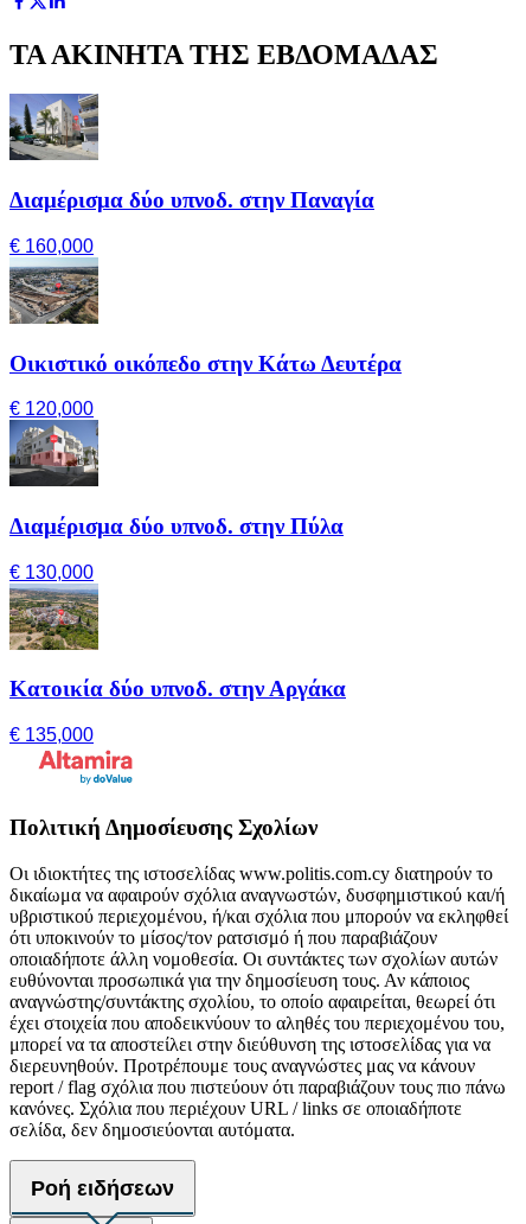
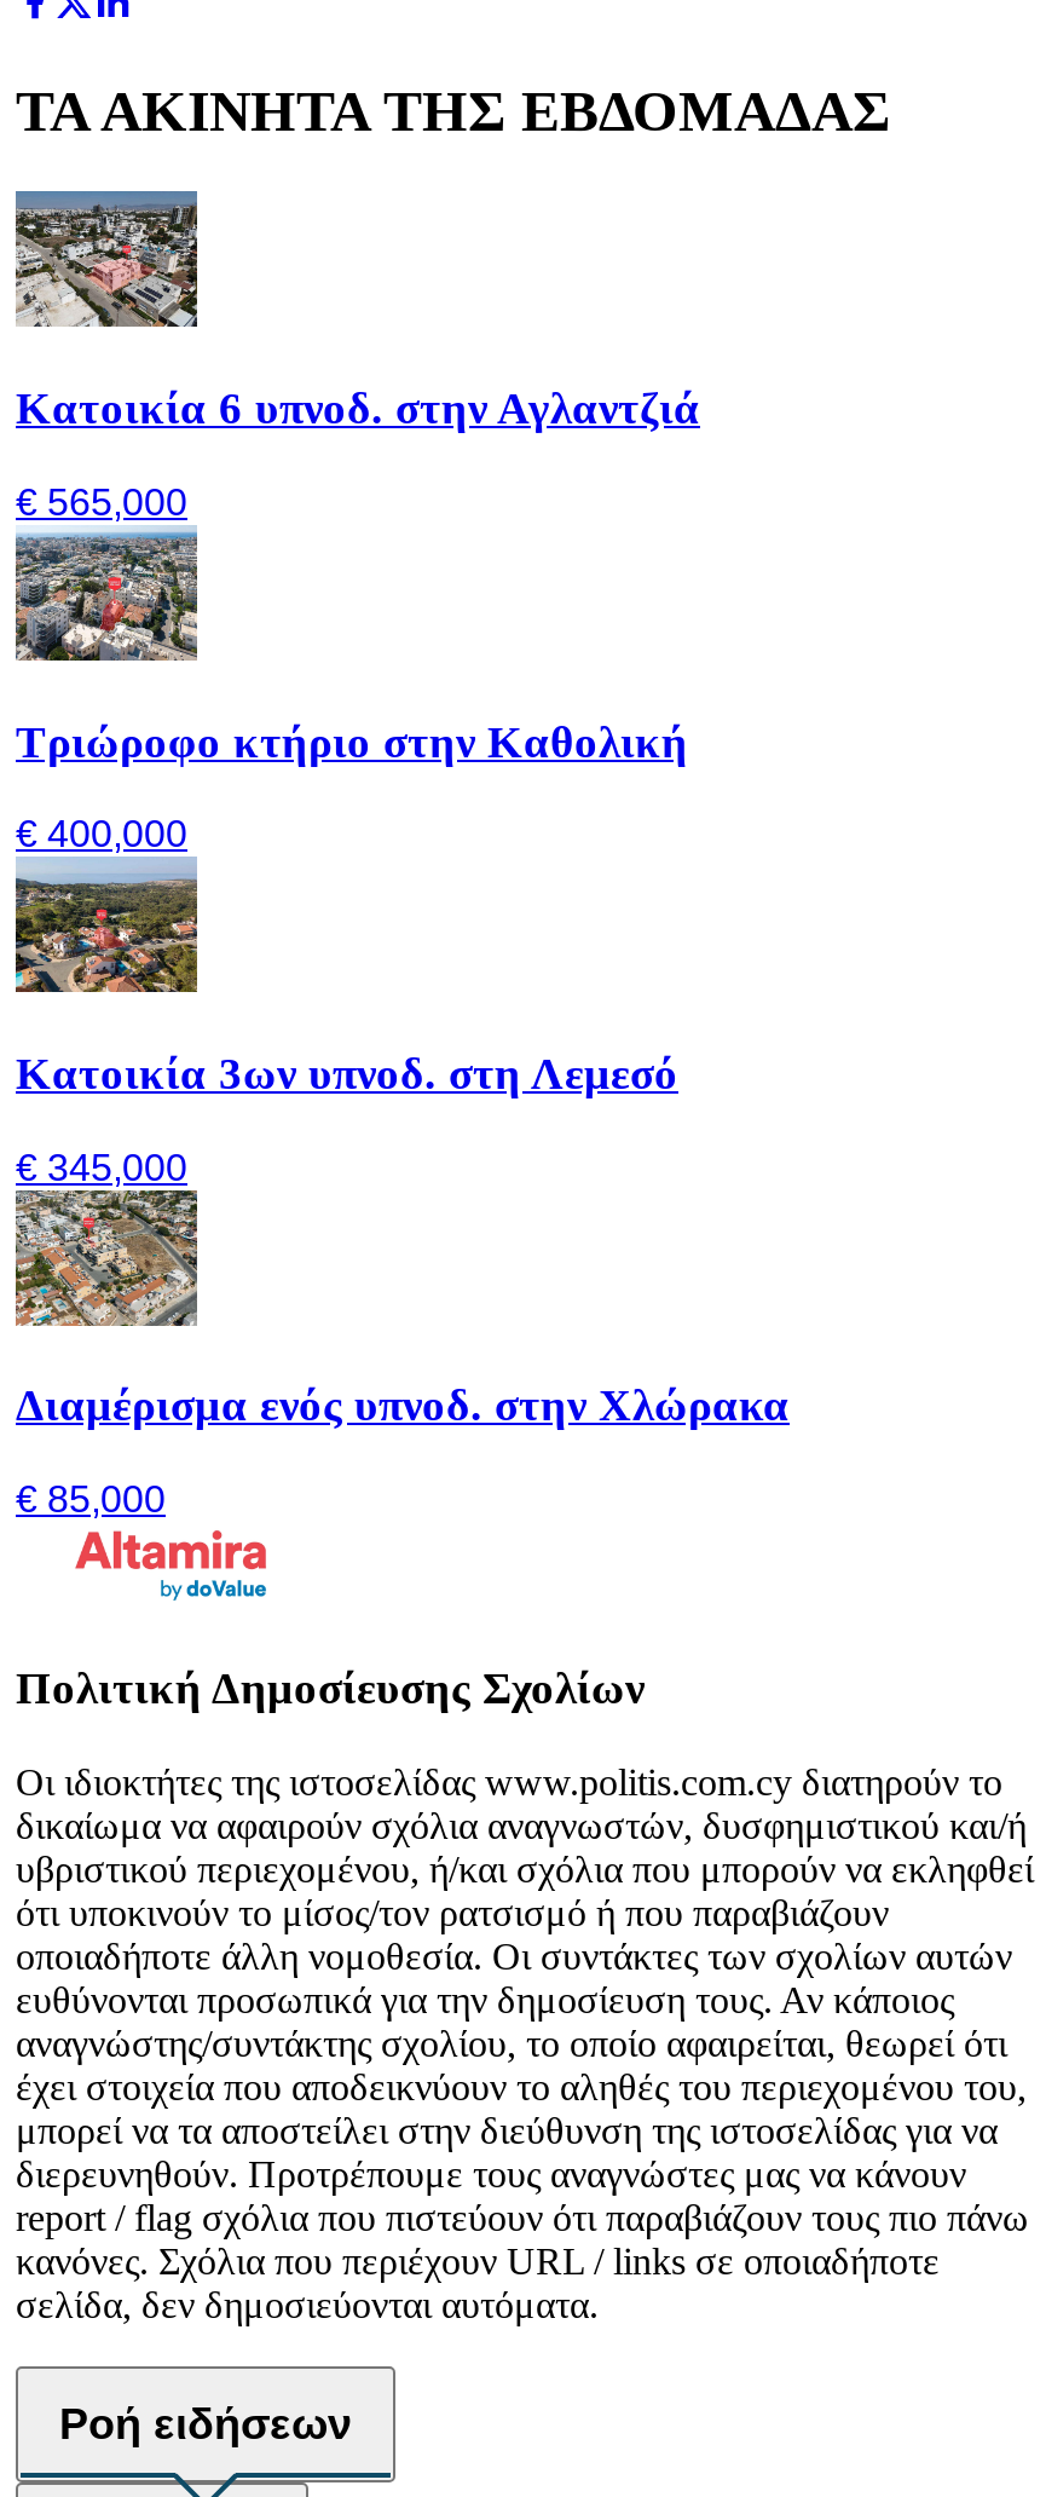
[8,94,374,213] [image] | Διαμέρισμα δύο υπνοδ. στην Παναγία -> [13,191,700,434] [image] | Κατοικία 6 υπνοδ. στην Αγλαντζιά
[9,236,94,256] € 160,000 -> [16,481,187,522] € 565,000
[9,264,402,376] [image] | Οικιστικό οικόπεδο στην Κάτω Δευτέρα -> [13,540,688,766] [image] | Τριώροφο κτήριο στην Καθολική
[9,399,94,419] € 120,000 -> [16,814,187,855] € 400,000
[8,428,344,538] [image] | Διαμέρισμα δύο υπνοδ. στην Πύλα -> [13,873,678,1098] [image] | Κατοικία 3ων υπνοδ. στη Λεμεσό
[9,562,94,582] € 130,000 -> [16,1146,187,1188] € 345,000
[9,591,346,702] [image] | Κατοικία δύο υπνοδ. στην Αργάκα -> [16,1205,790,1431] [image] | Διαμέρισμα ενός υπνοδ. στην Χλώρακα
[9,725,94,745] € 135,000 -> [16,1479,166,1520] € 85,000

